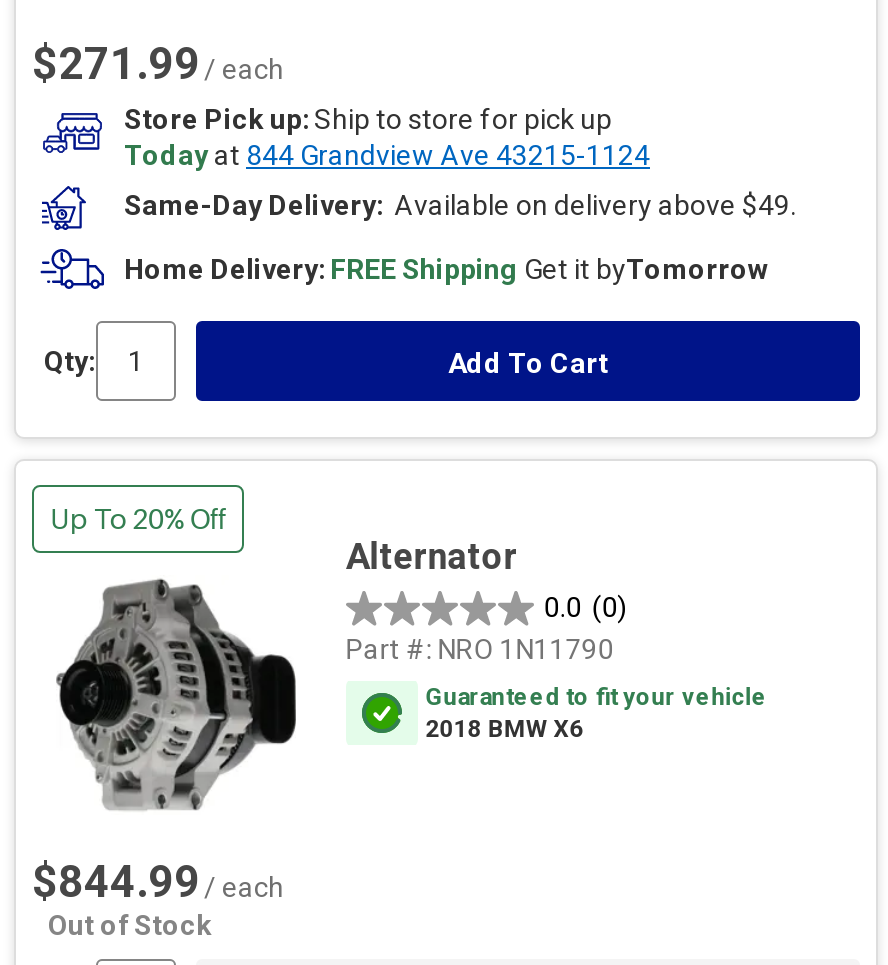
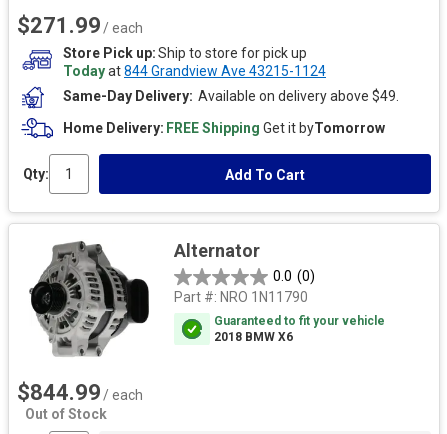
[50,503,226,535] Up To 20% Off -> none
[32,549,298,731] [image] -> [28,251,150,333] [image]

